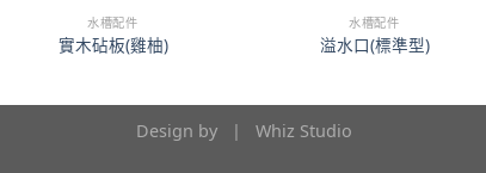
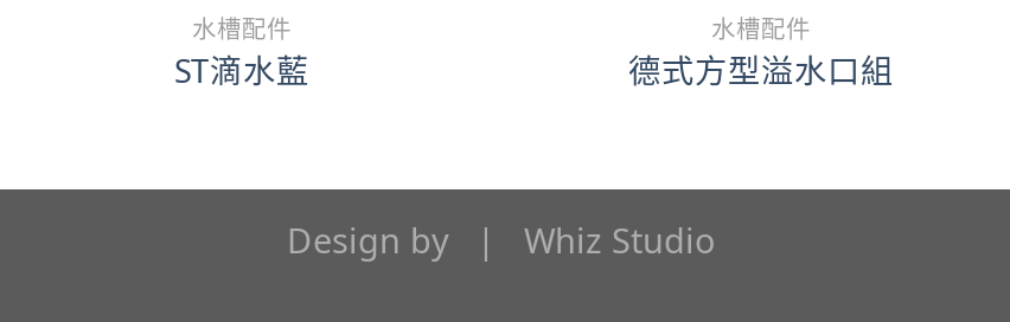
[58,33,168,56] 實木砧板(雞柚) -> [174,47,309,92] ST滴水藍
[319,33,429,56] 溢水口(標準型) -> [628,47,894,92] 德式方型溢水口組

